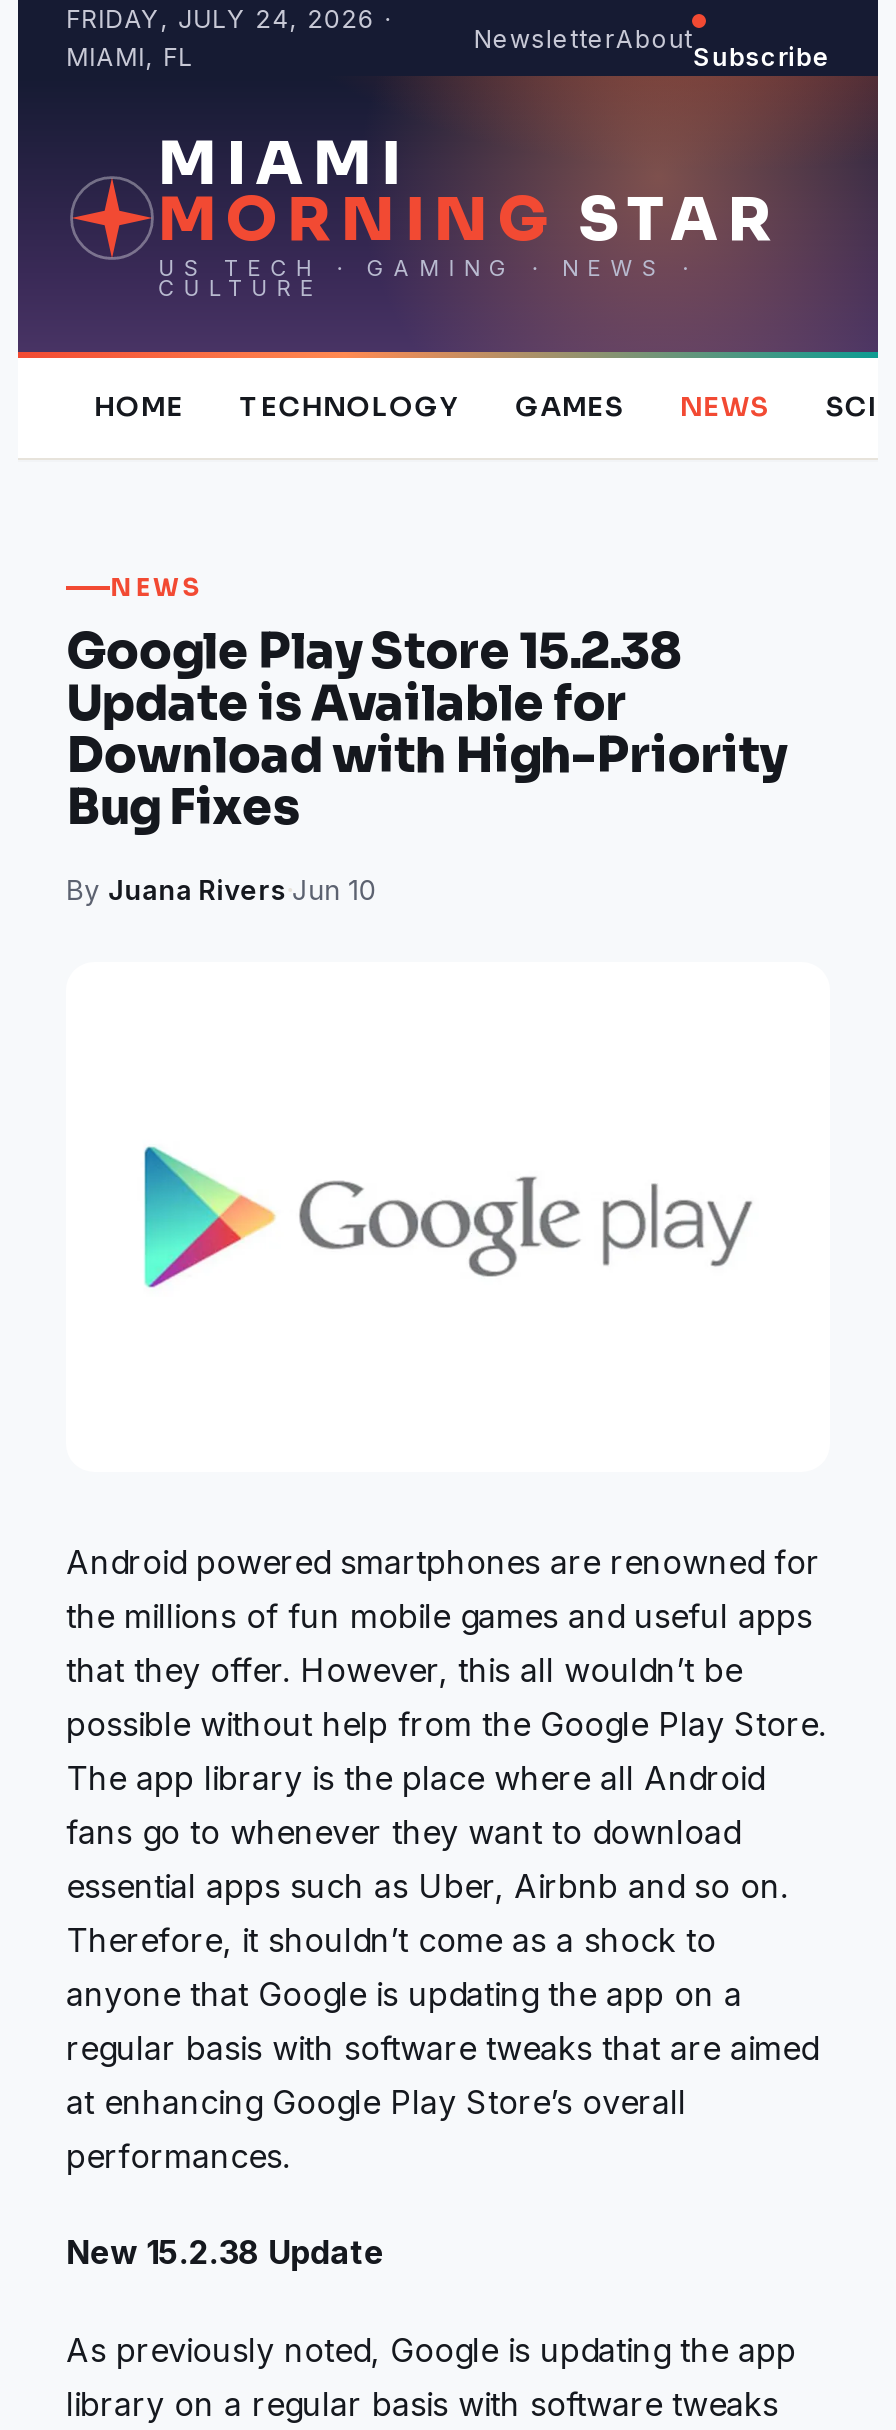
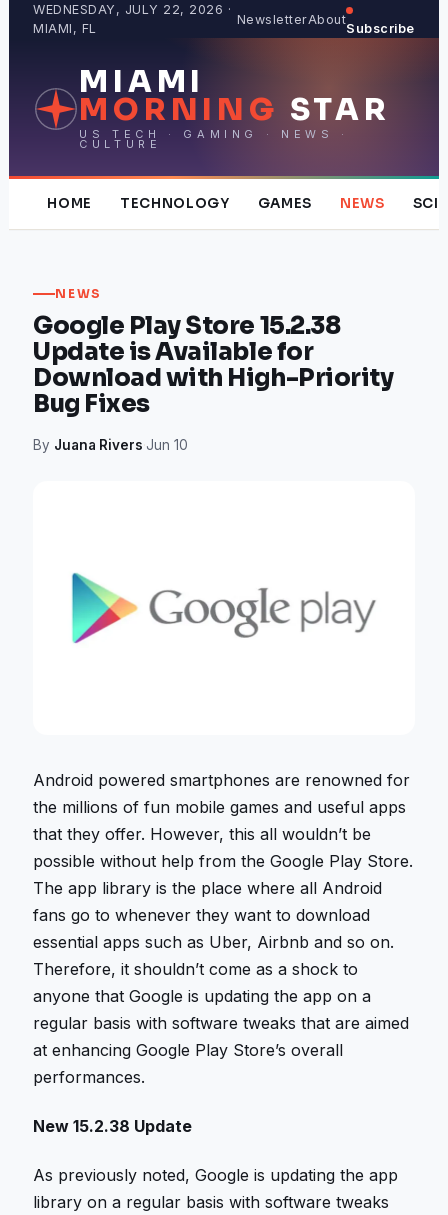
[66,4,391,34] FRIDAY, JULY 24, 2026 · -> [33,2,231,17] WEDNESDAY, JULY 22, 2026 ·

